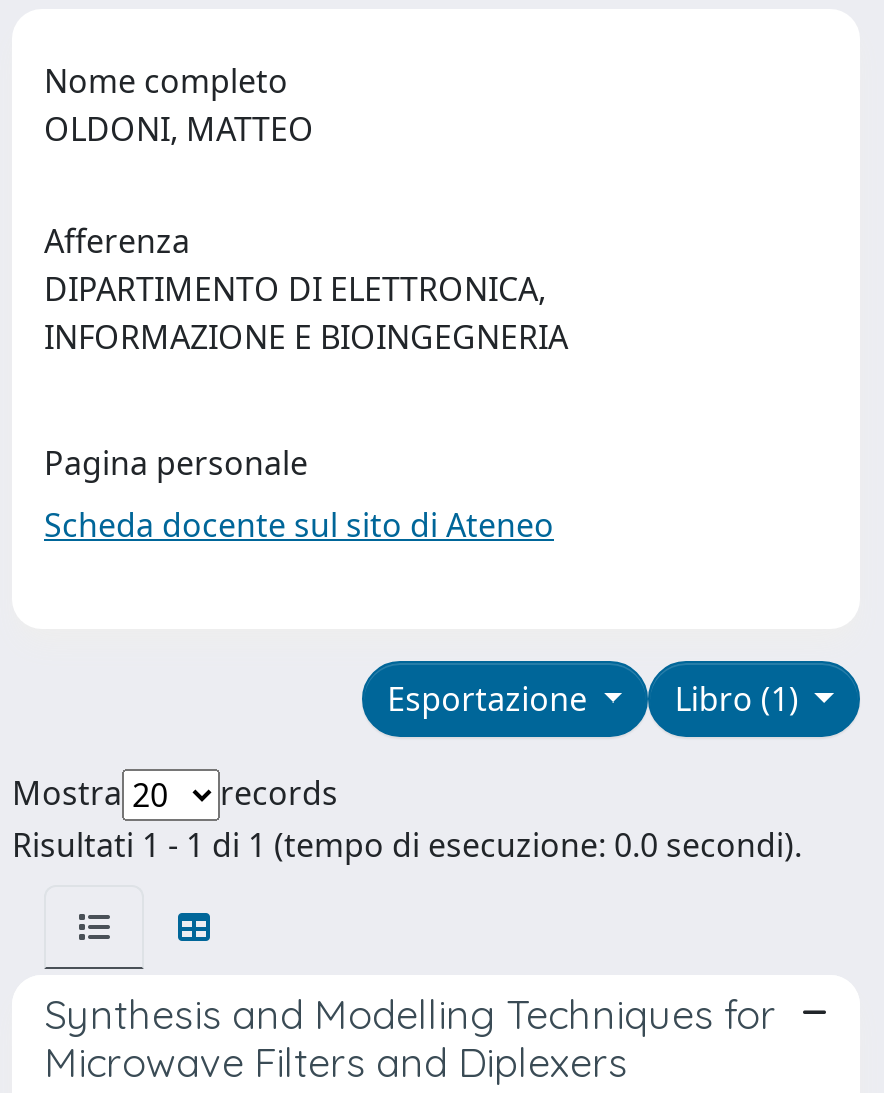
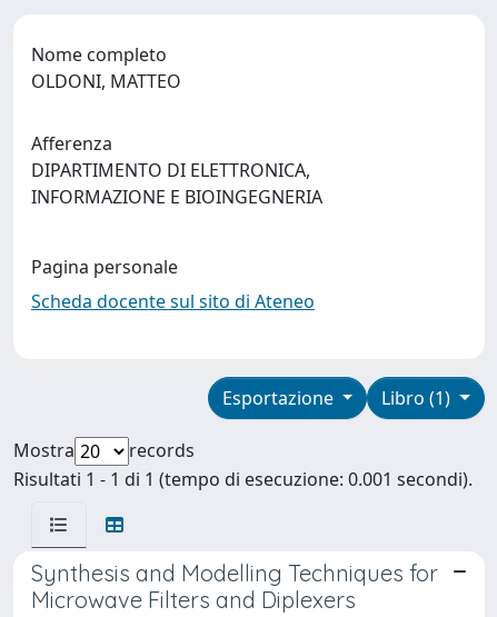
[12,823,802,867] Risultati 1 - 1 di 1 (tempo di esecuzione: 0.0 secondi). -> [13,467,473,491] Risultati 1 - 1 di 1 (tempo di esecuzione: 0.001 secondi).

